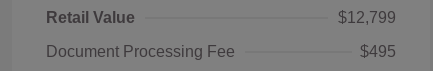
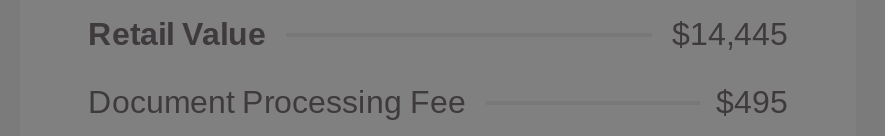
[338,9,396,26] $12,799 -> [672,16,788,50] $14,445

